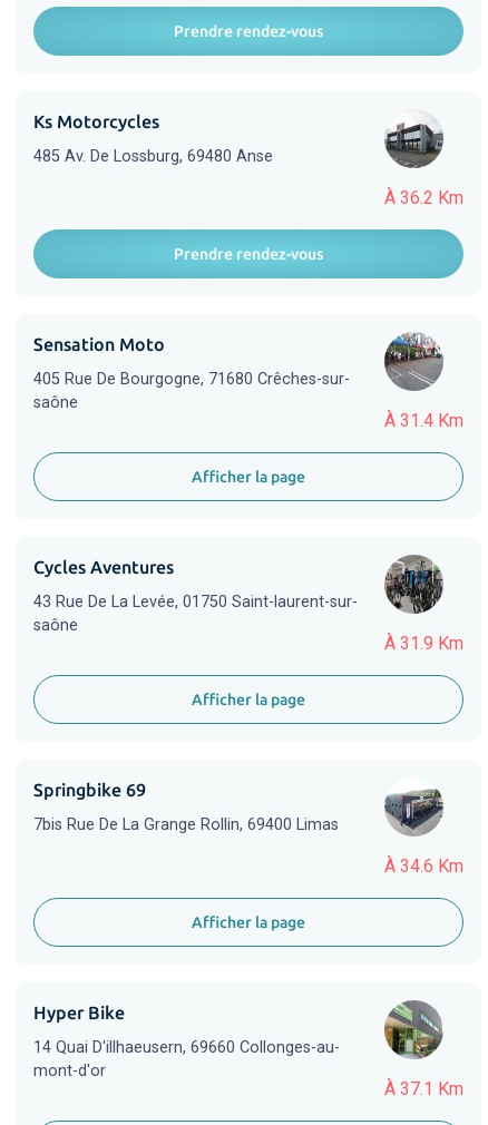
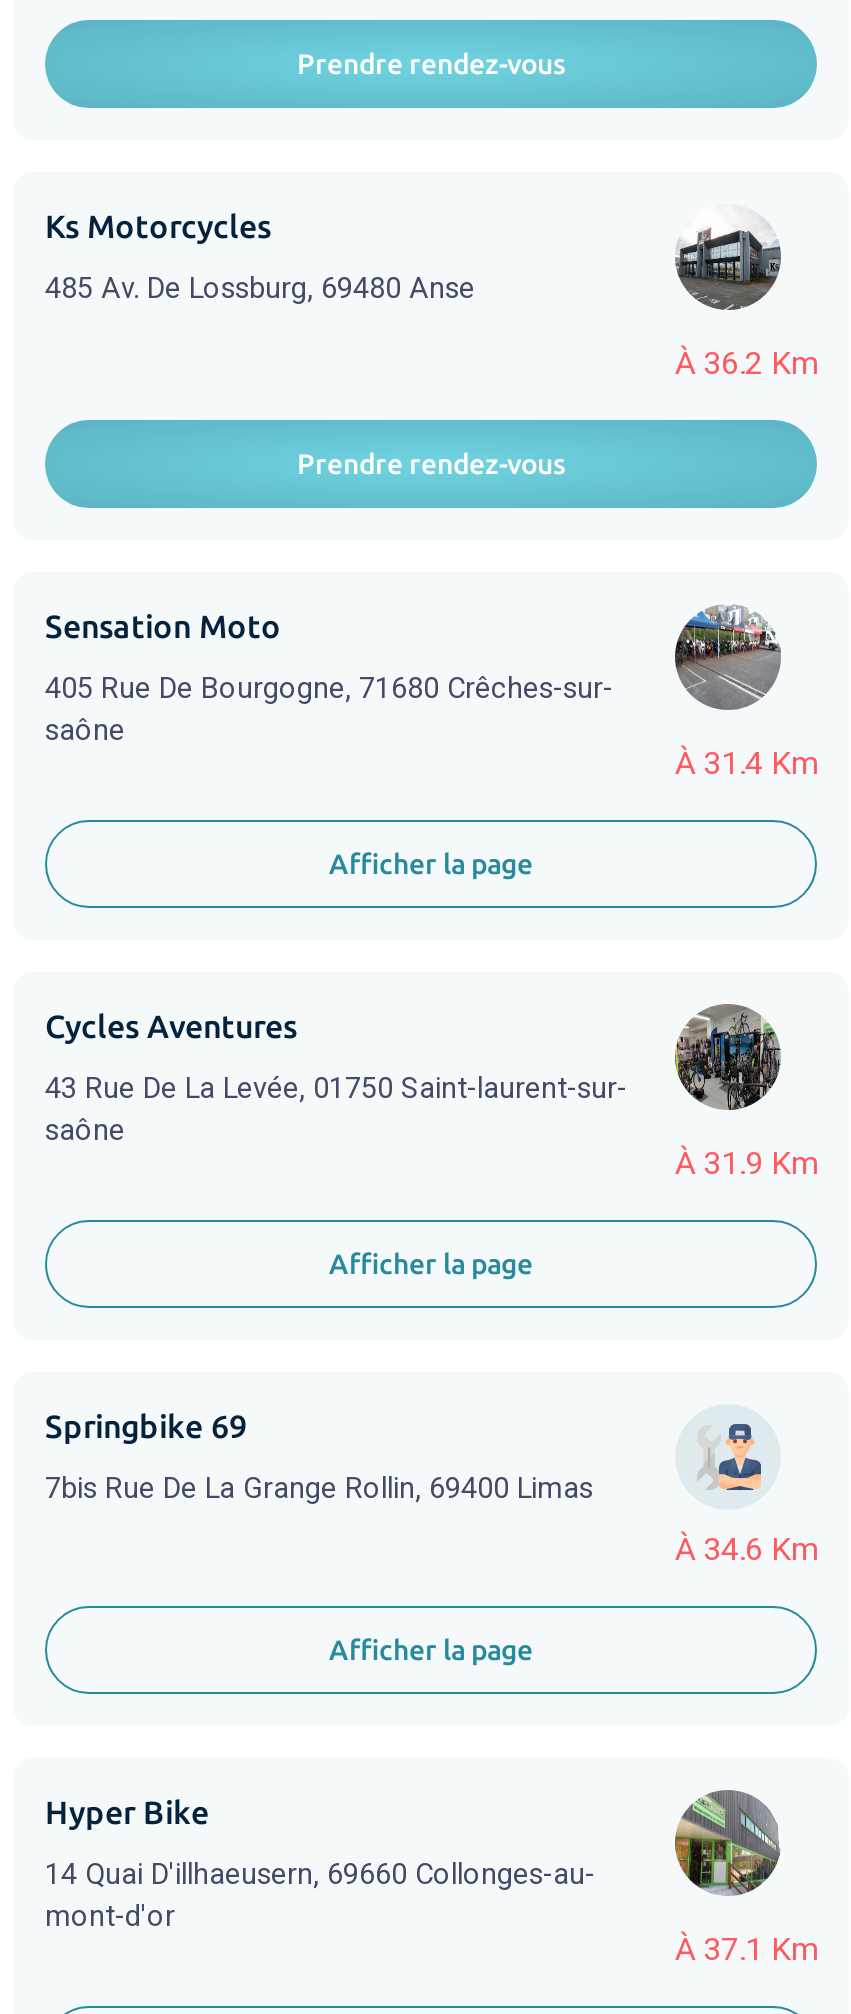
[383,779,445,837] [image] -> [677,1406,779,1508] [image]

